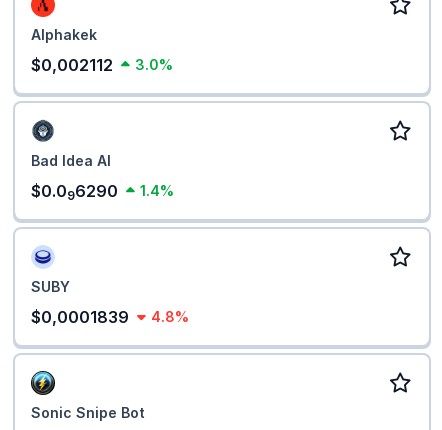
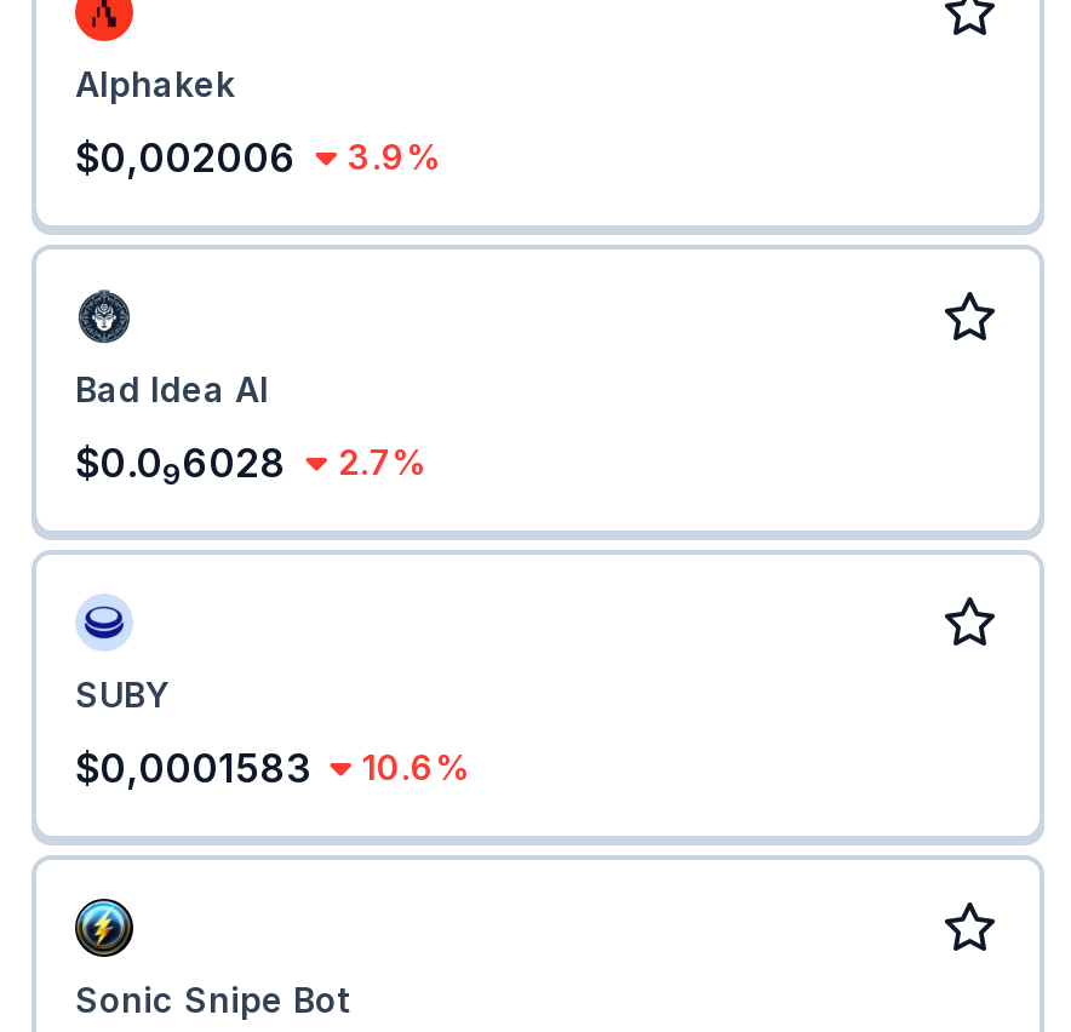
[31,55,113,75] $0,002112 -> [75,134,296,182] $0,002006
[134,56,172,73] 3.0% -> [348,136,440,177] 3.9%
[31,181,118,203] $0.096290 -> [75,439,286,492] $0.096028
[139,182,173,199] 1.4% -> [338,441,425,483] 2.7%
[31,307,129,327] $0,0001839 -> [75,744,310,793] $0,0001583
[150,308,188,325] 4.8% -> [362,747,469,788] 10.6%

